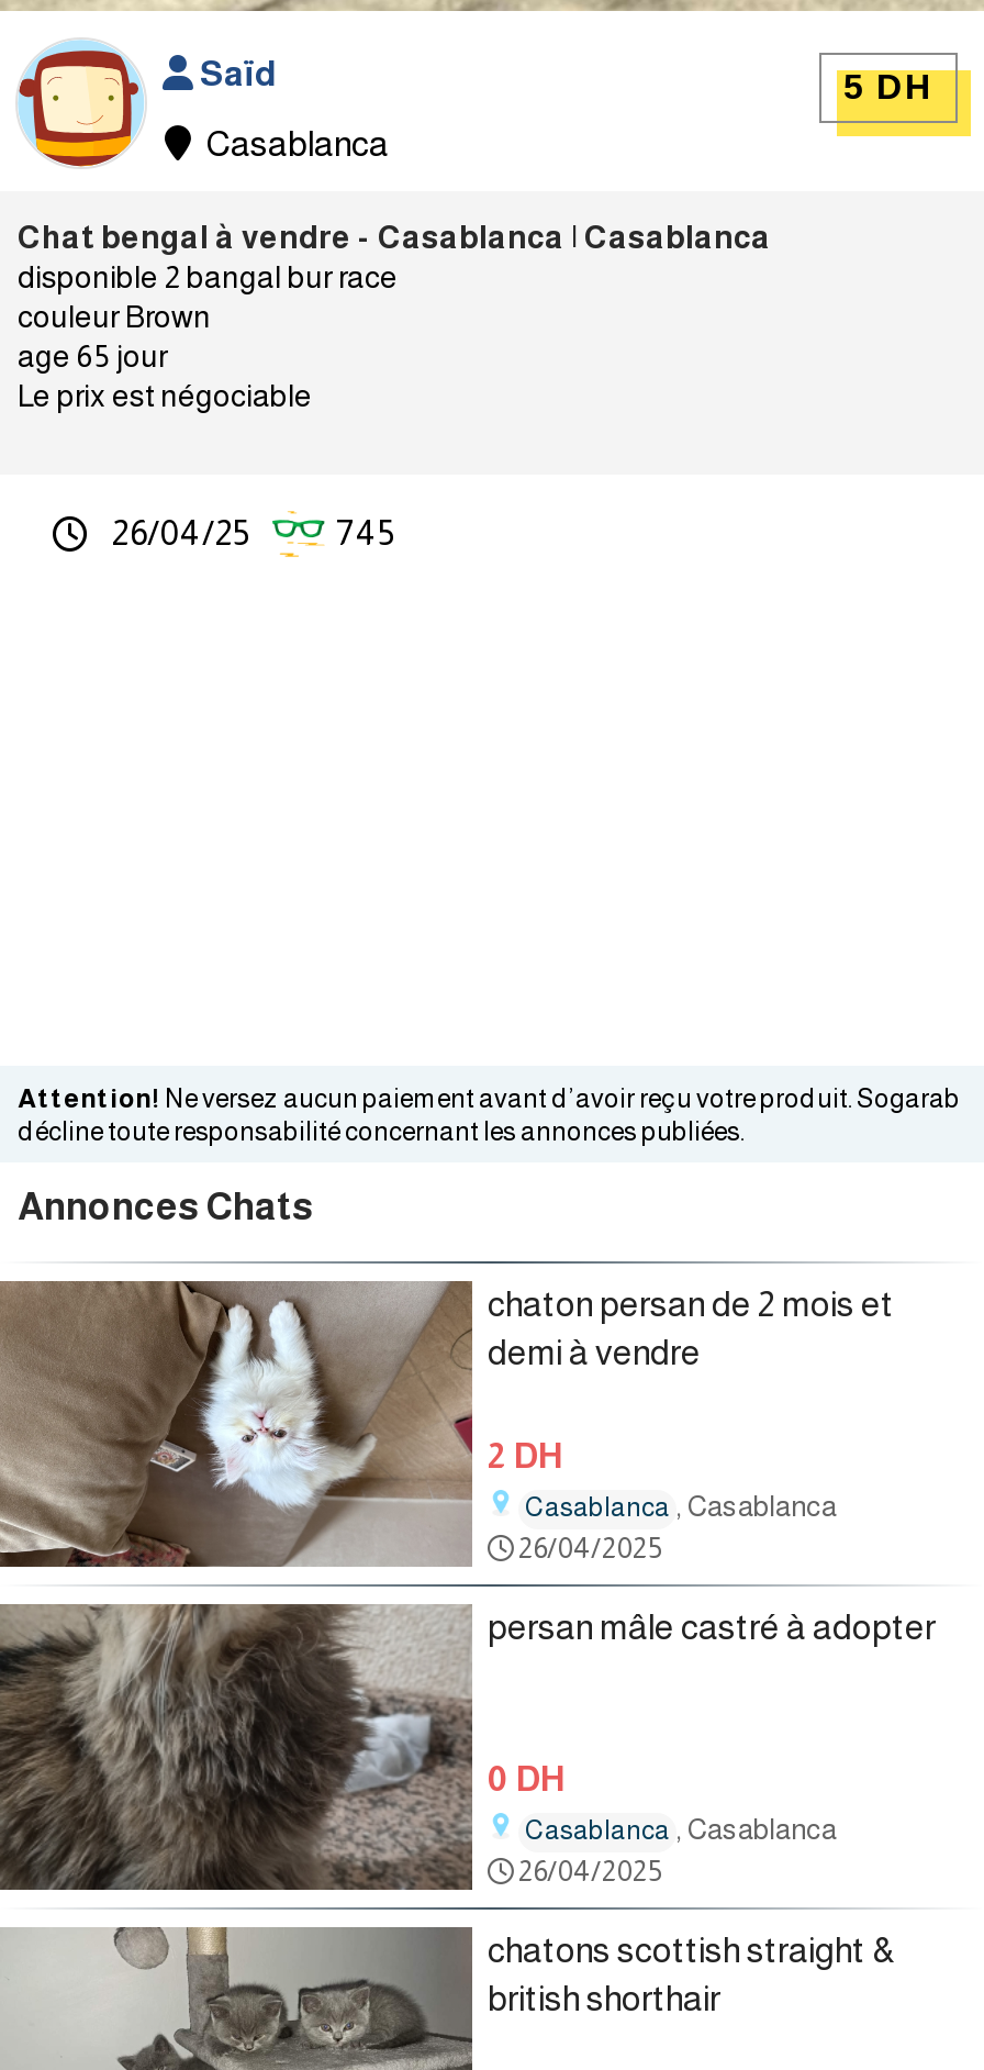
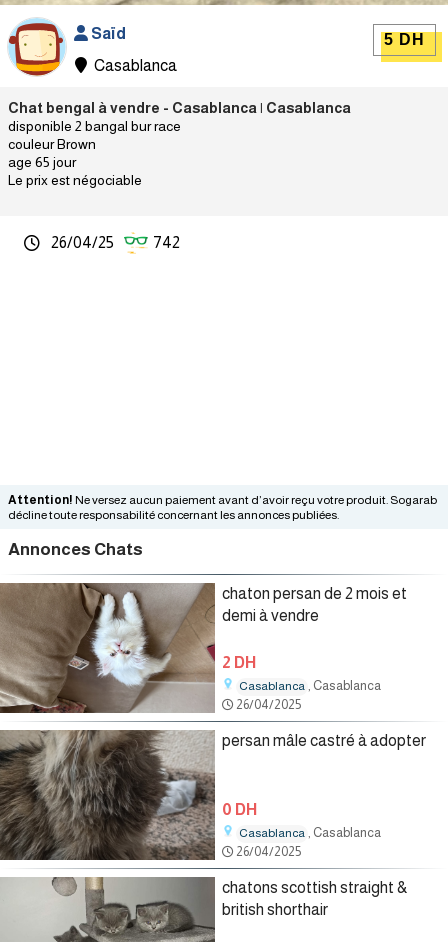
[336,514,395,552] 745 -> [153,234,180,251] 742

